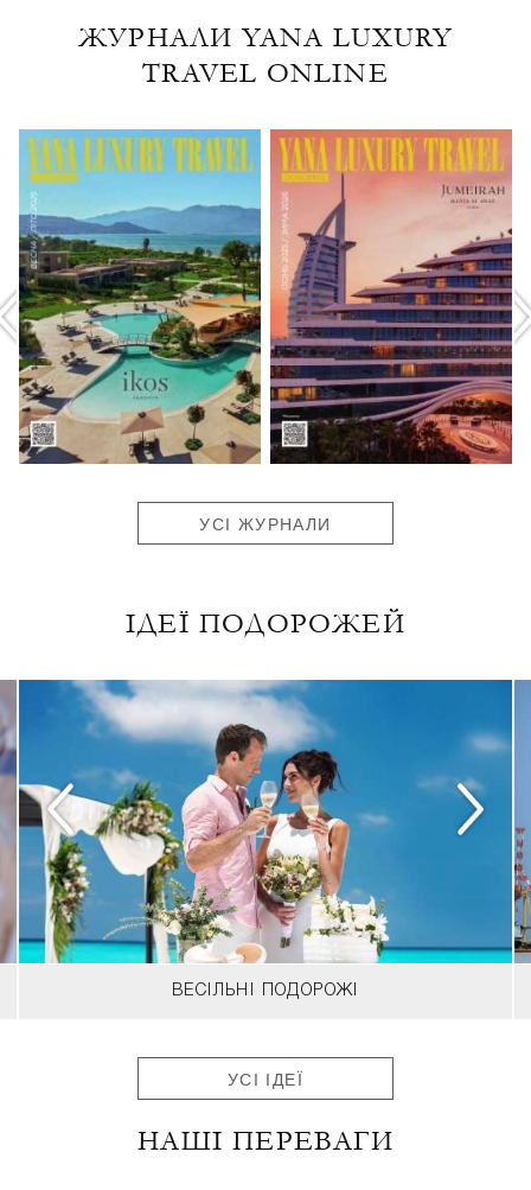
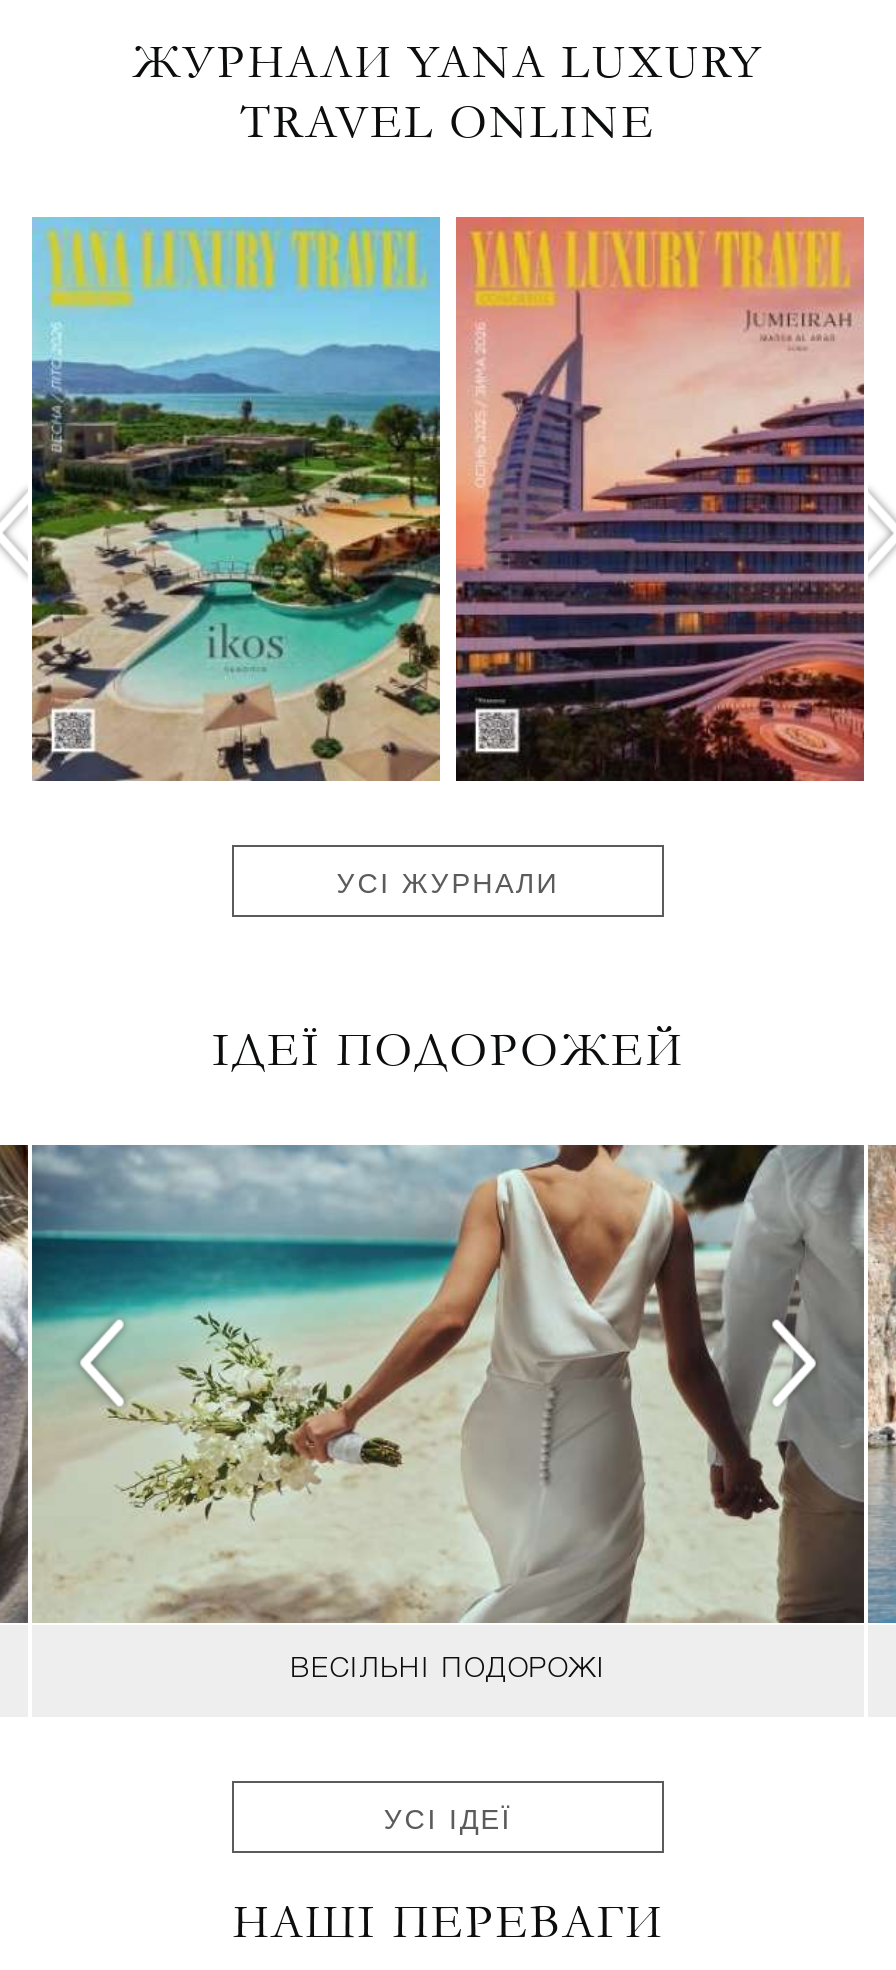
[4,679,527,965] [image] -> [6,1143,890,1625] [image]

